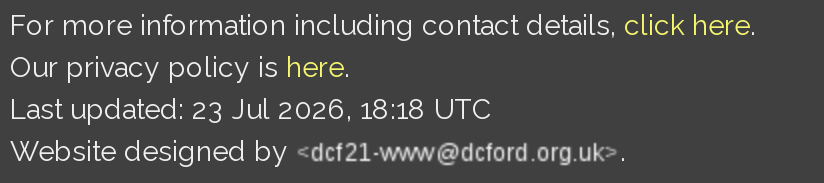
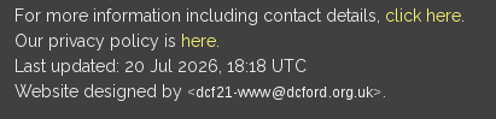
[10,93,492,125] Last updated: 23 Jul 2026, 18:18 UTC -> [14,56,307,76] Last updated: 20 Jul 2026, 18:18 UTC

